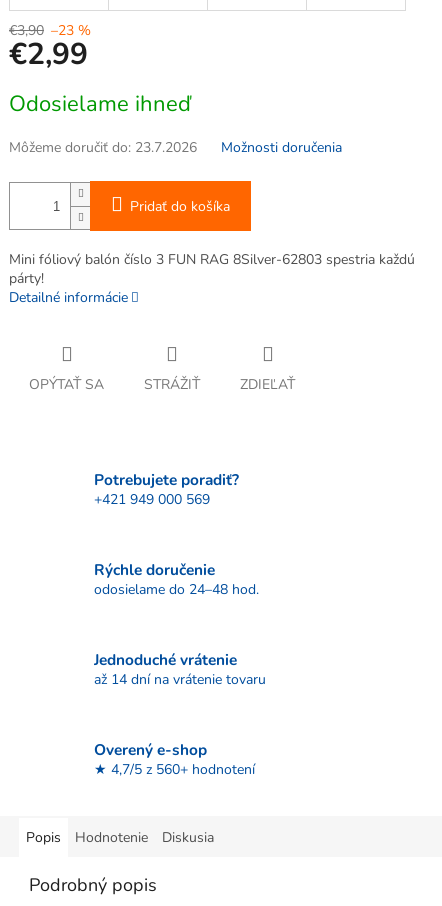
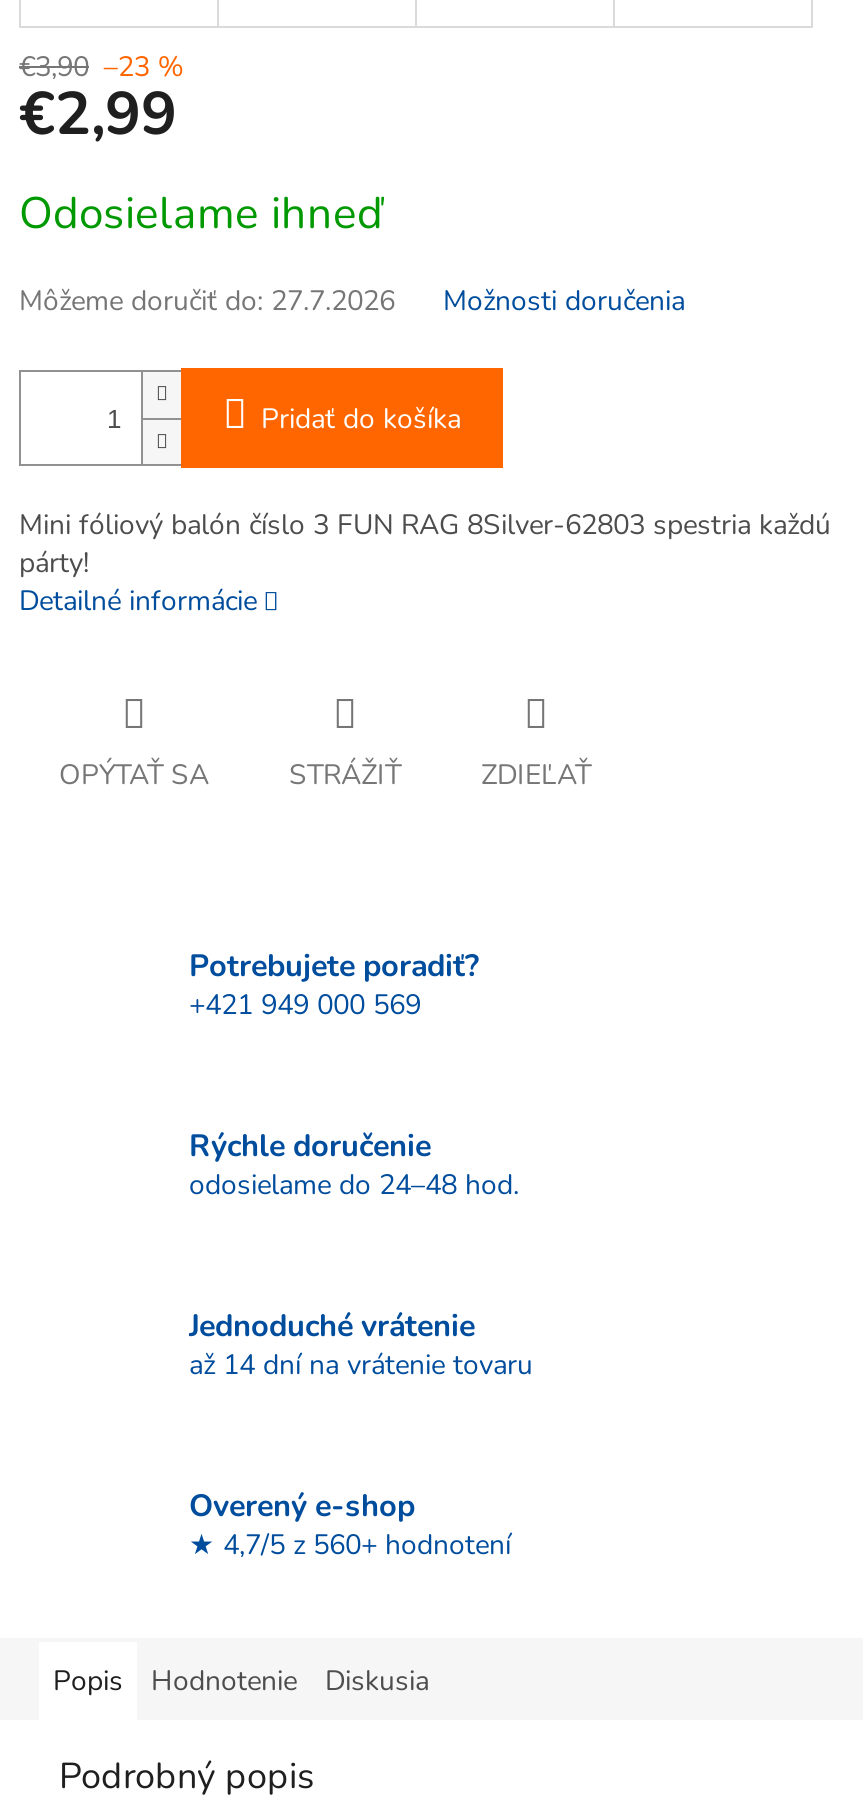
[9,138,197,157] Môžeme doručiť do: 23.7.2026 -> [19,283,395,321] Môžeme doručiť do: 27.7.2026

